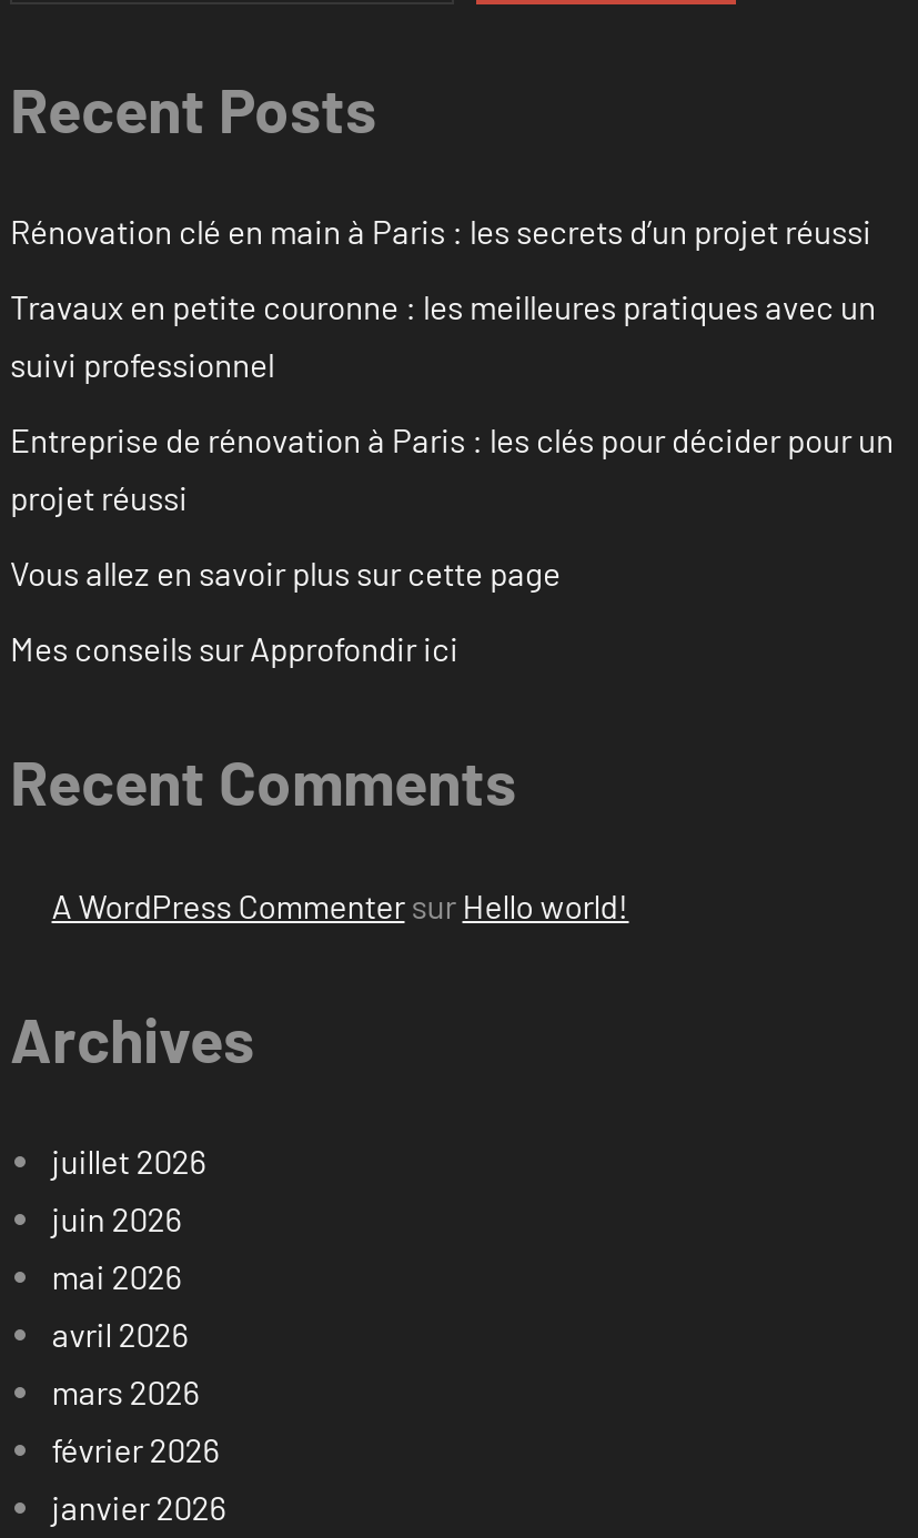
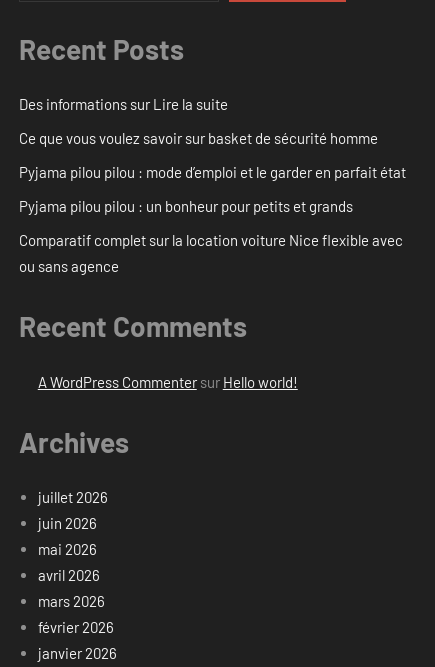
[10,212,871,251] Rénovation clé en main à Paris : les secrets d’un projet réussi -> [19,95,228,113] Des informations sur Lire la suite
[10,287,876,385] Travaux en petite couronne : les meilleures pratiques avec un | suivi professionnel -> [19,129,378,147] Ce que vous voulez savoir sur basket de sécurité homme
[10,420,894,518] Entreprise de rénovation à Paris : les clés pour décider pour un | projet réussi -> [19,163,406,181] Pyjama pilou pilou : mode d’emploi et le garder en parfait état
[10,553,561,593] Vous allez en savoir plus sur cette page -> [19,197,353,215] Pyjama pilou pilou : un bonheur pour petits et grands
[10,629,458,669] Mes conseils sur Approfondir ici -> [19,231,403,275] Comparatif complet sur la location voiture Nice flexible avec | ou sans agence

